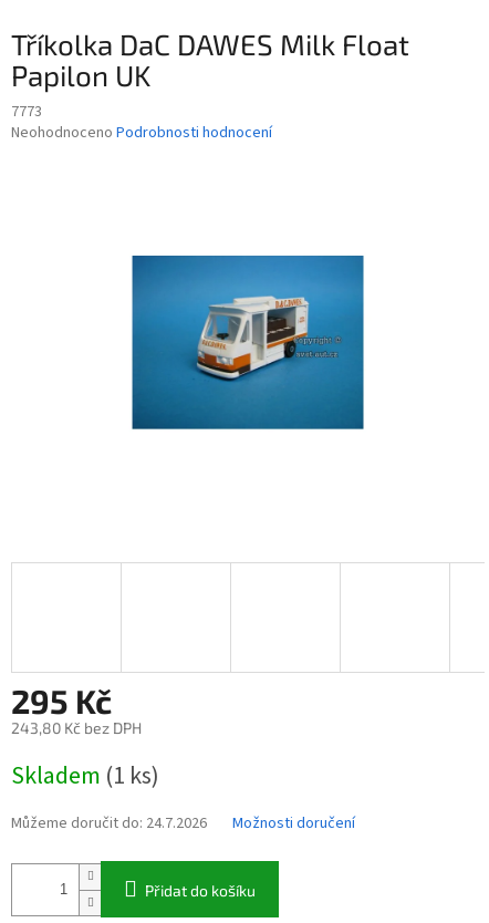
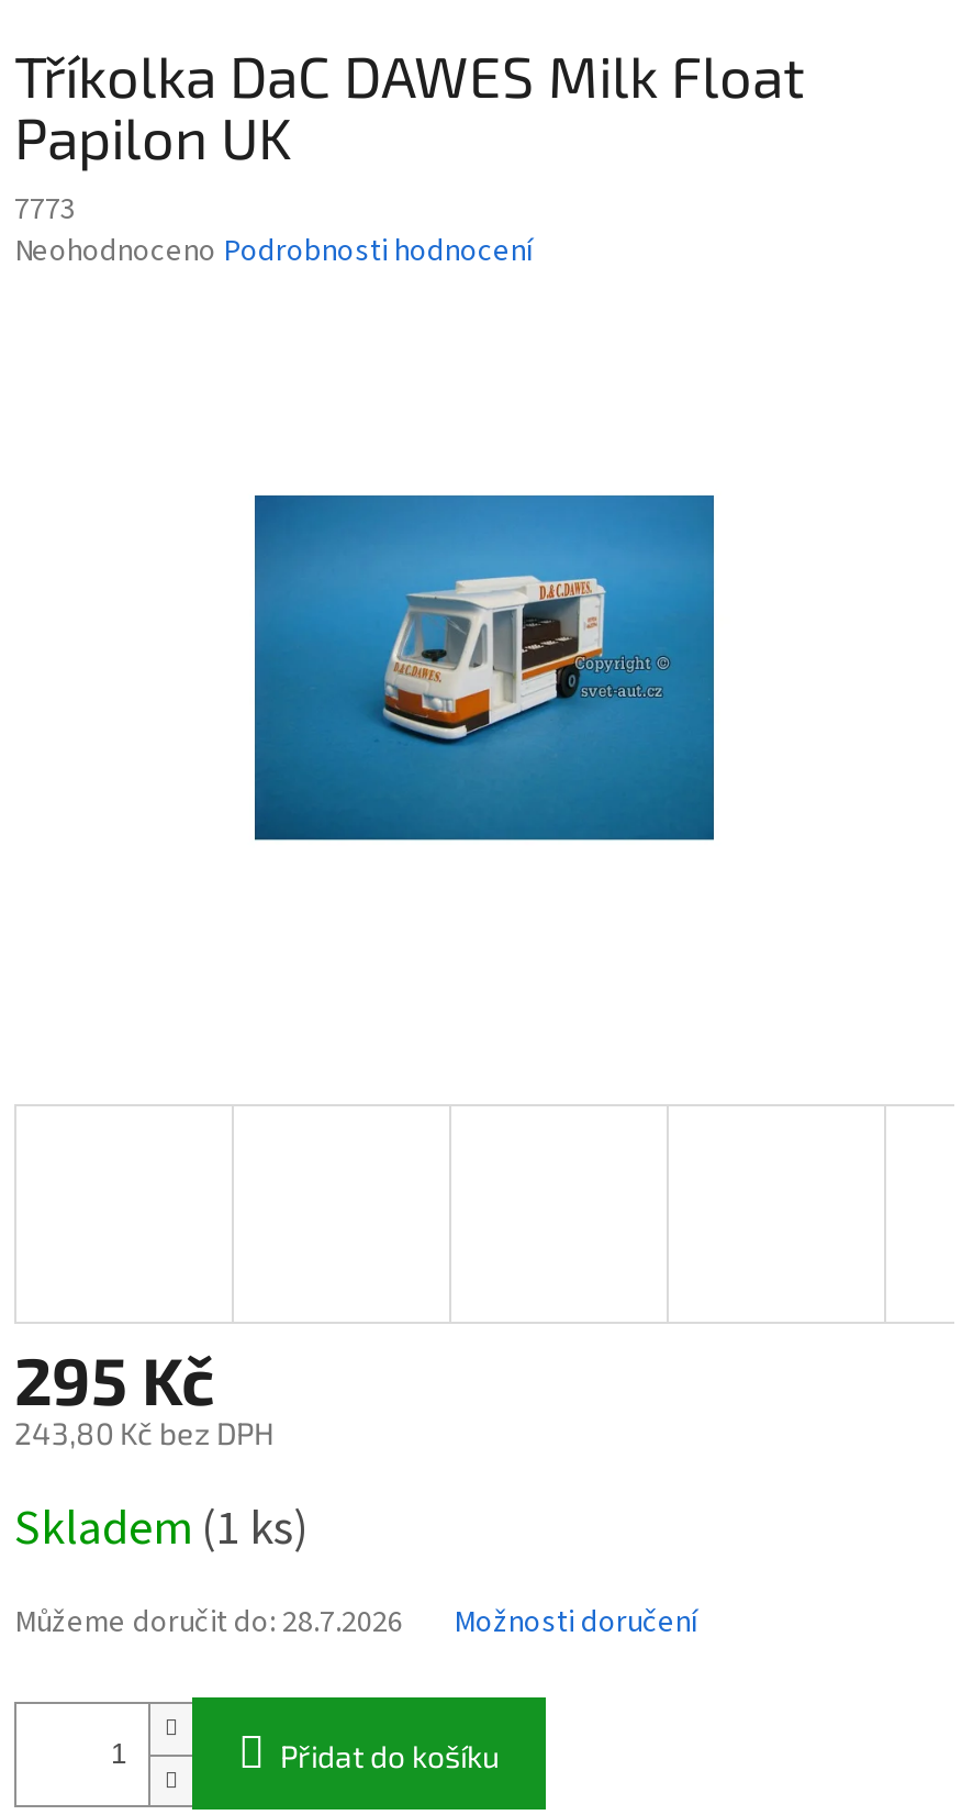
[11,813,207,835] Můžeme doručit do: 24.7.2026 -> [14,1602,403,1646] Můžeme doručit do: 28.7.2026

